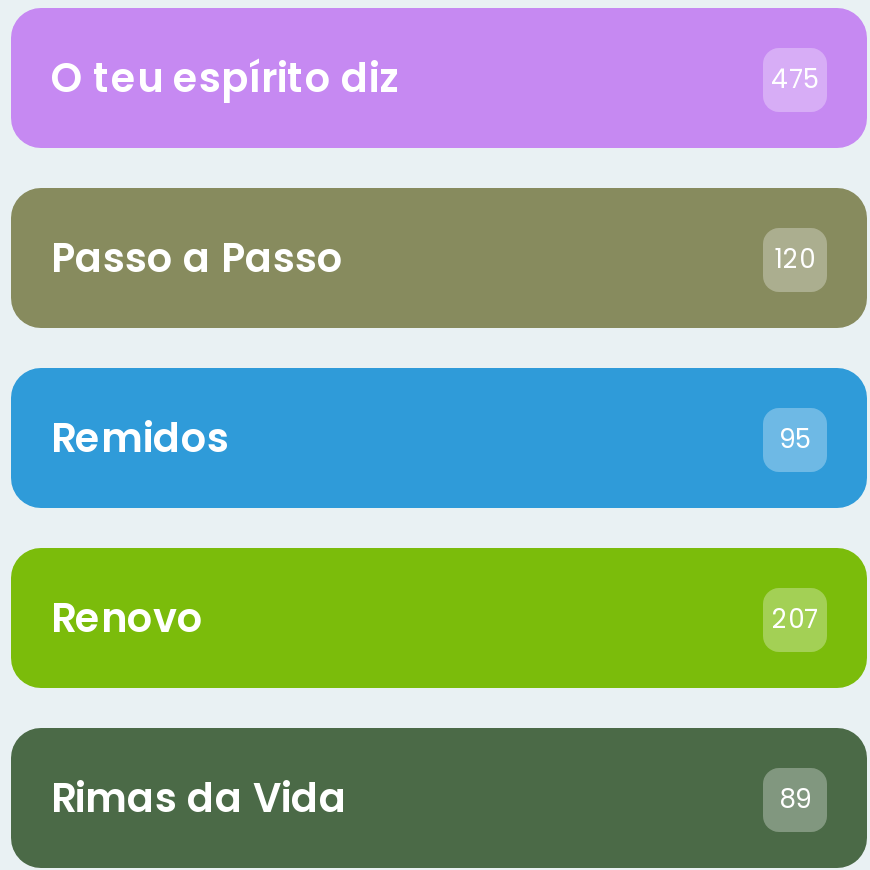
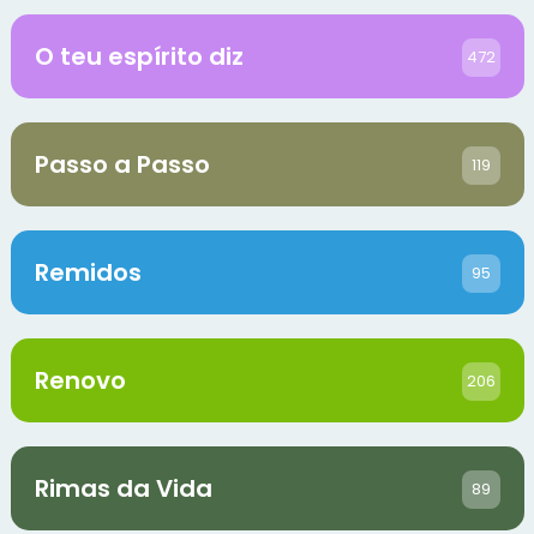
[771,61,819,99] 475 -> [467,46,496,69] 472
[775,241,815,279] 120 -> [472,154,491,177] 119
[772,601,818,639] 207 -> [467,370,496,393] 206

